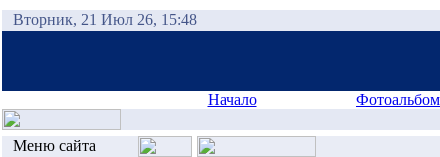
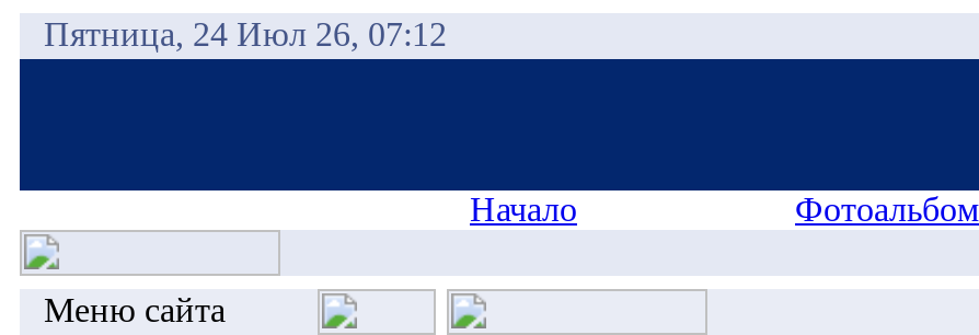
[13,11,197,28] Вторник, 21 Июл 26, 15:48 -> [44,15,447,53] Пятница, 24 Июл 26, 07:12

